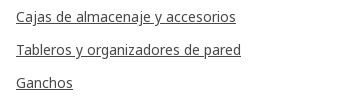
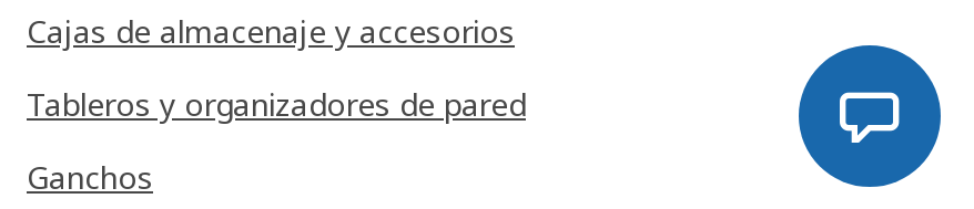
none -> [797,43,943,189] [image]

